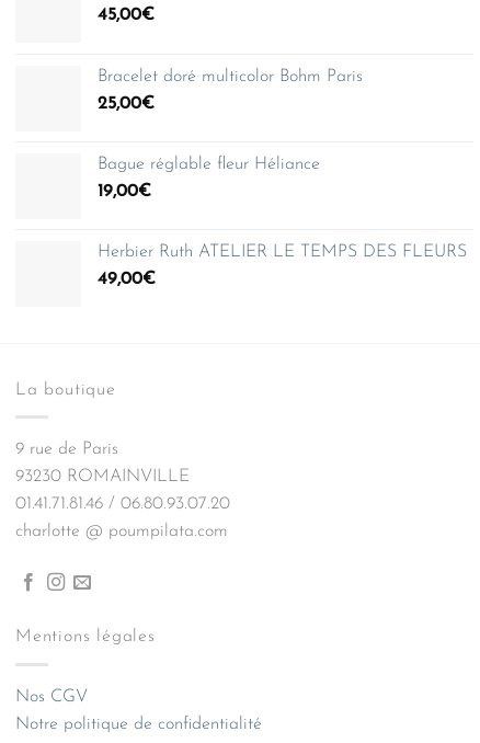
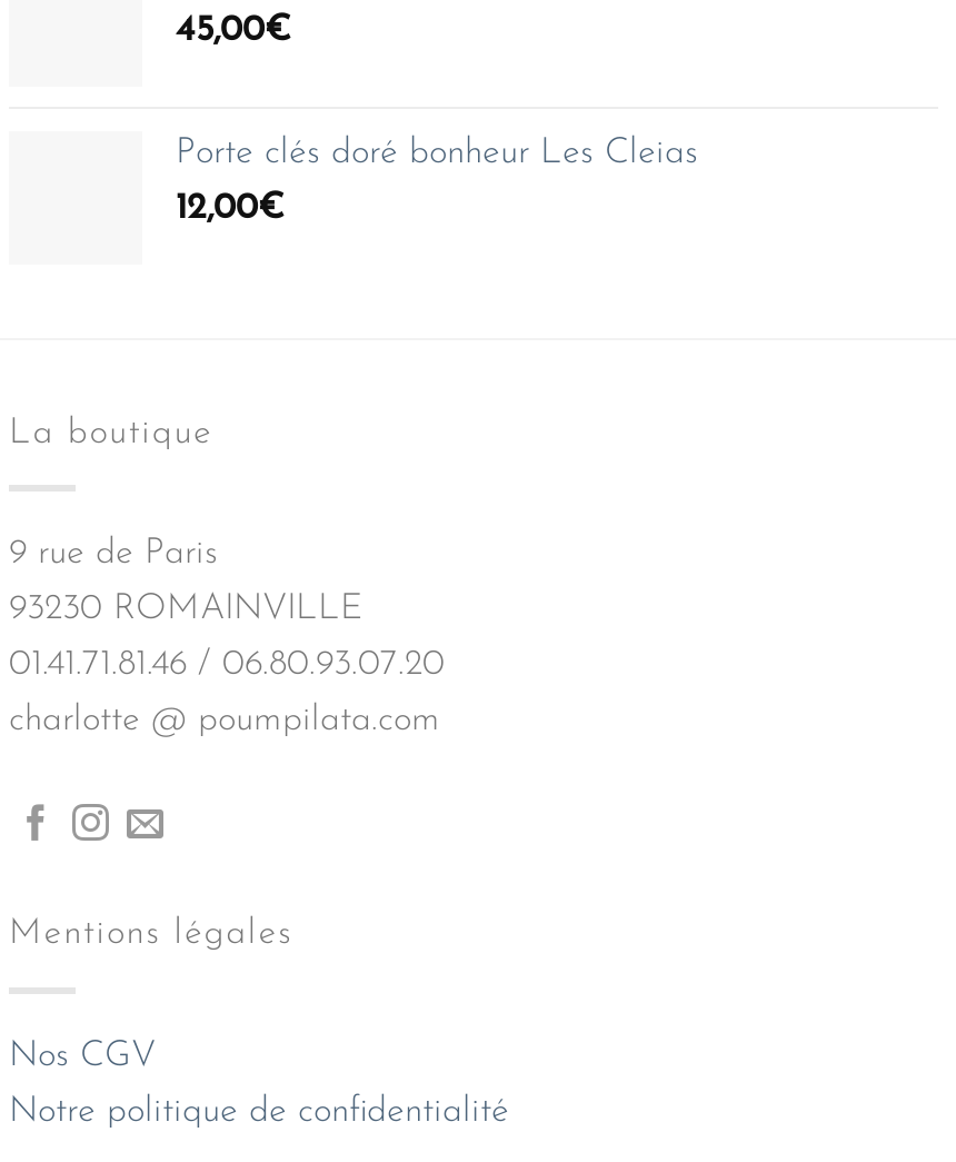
[98,68,467,288] Bracelet doré multicolor Bohm Paris | 25,00€ | Bague réglable fleur Héliance | 19,00€ | Herbier Ruth ATELIER LE TEMPS DES FLEURS | 49,00€ -> [176,135,698,226] Porte clés doré bonheur Les Cleias | 12,00€

